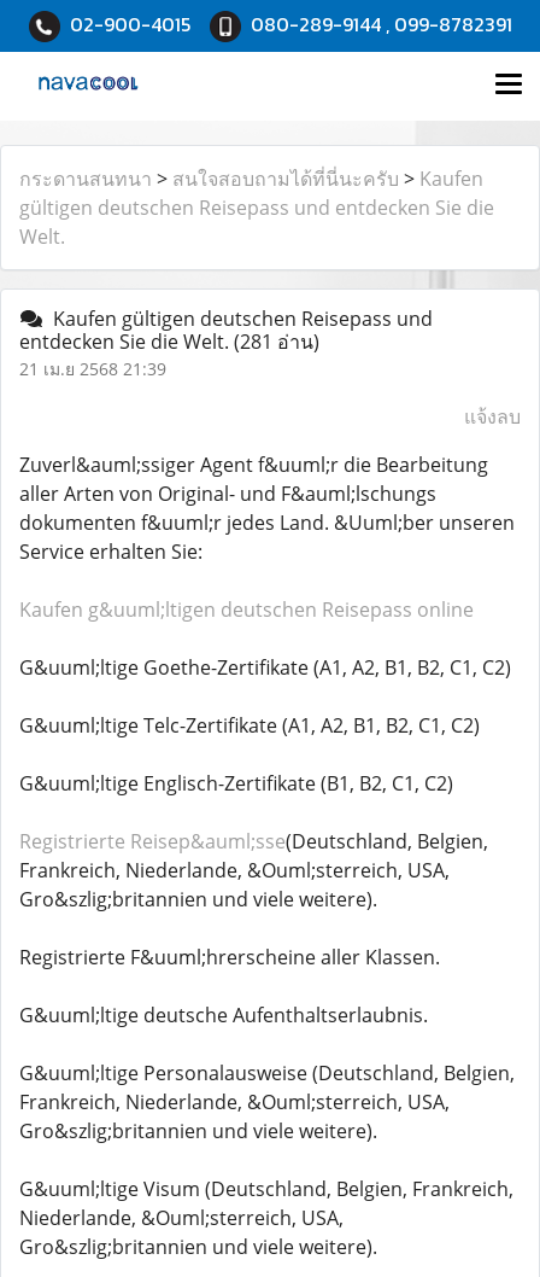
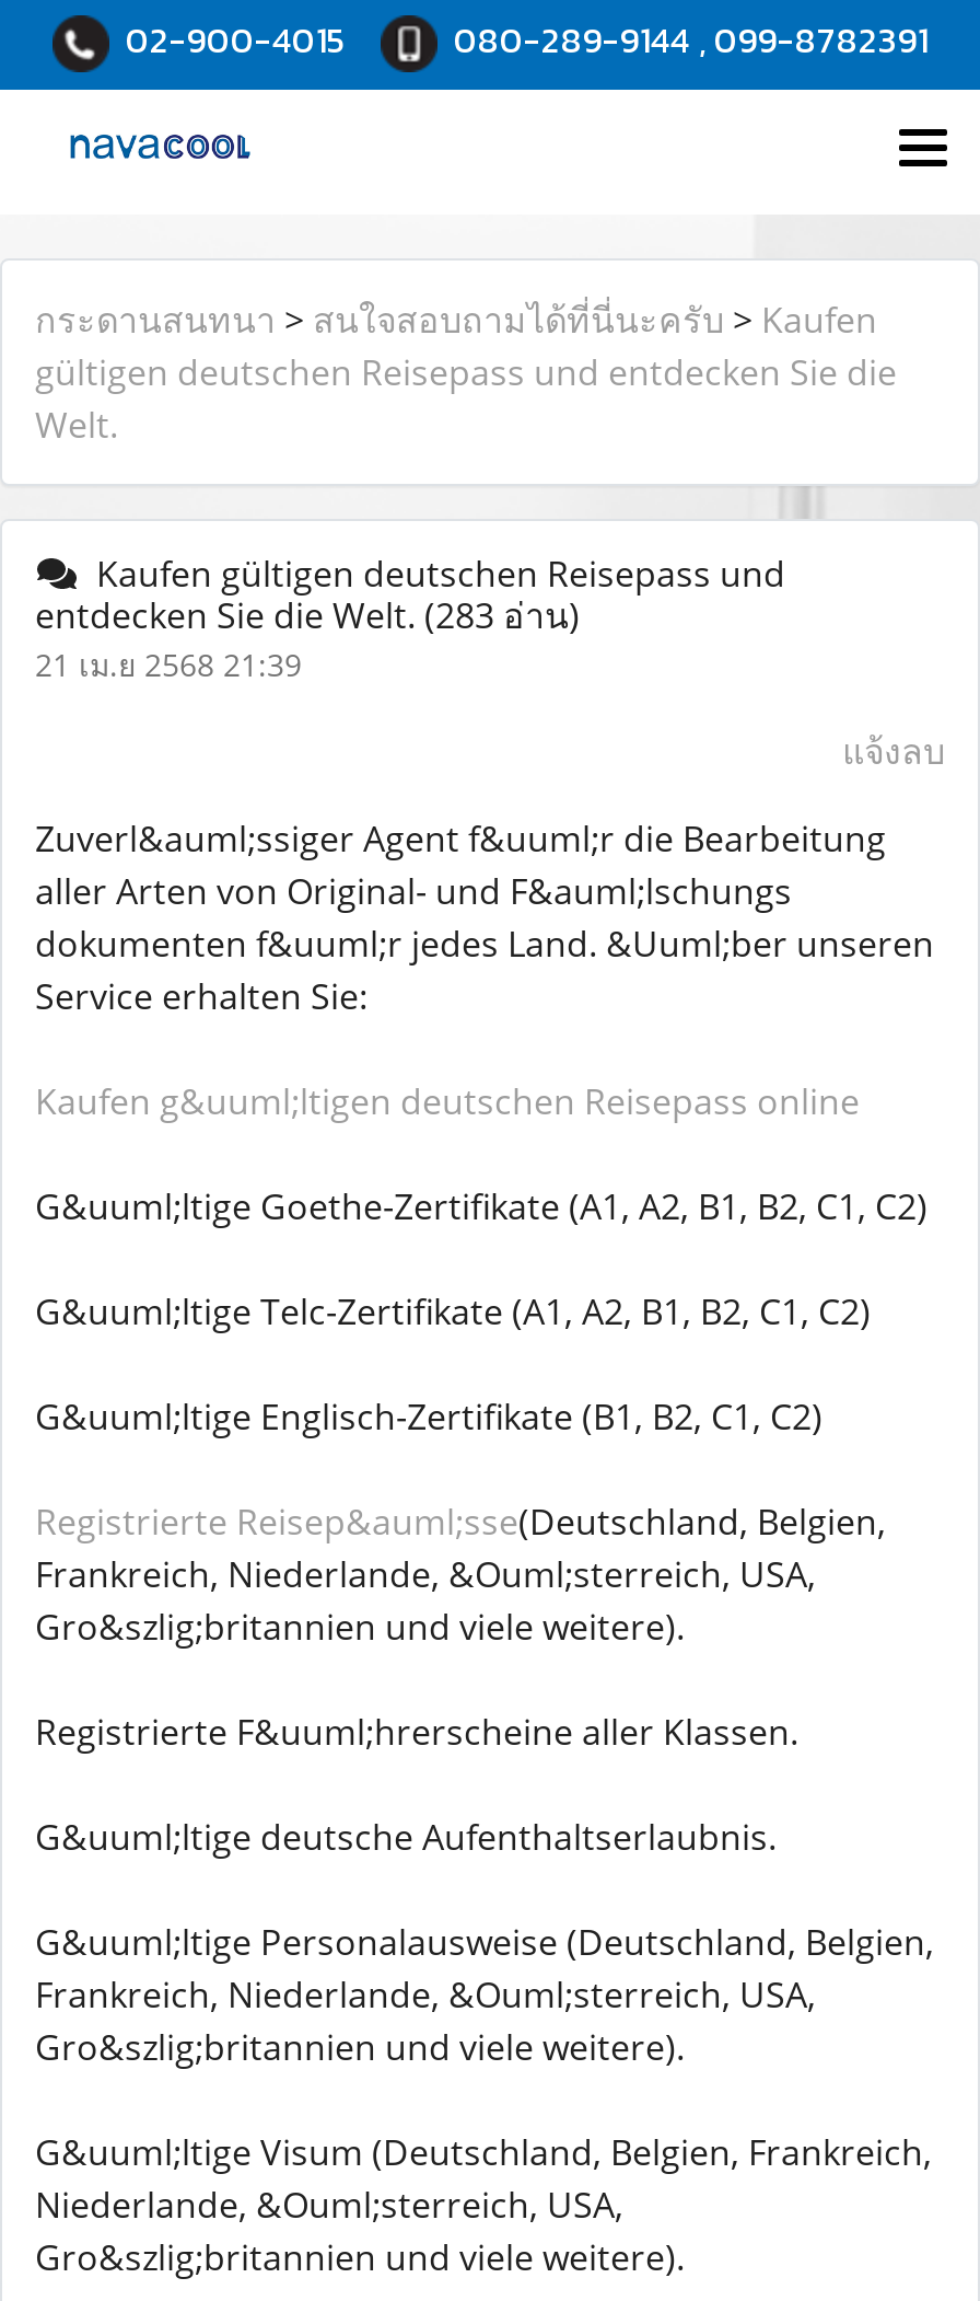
[19,329,319,355] entdecken Sie die Welt. (281 อ่าน) -> [35,592,580,640] entdecken Sie die Welt. (283 อ่าน)

